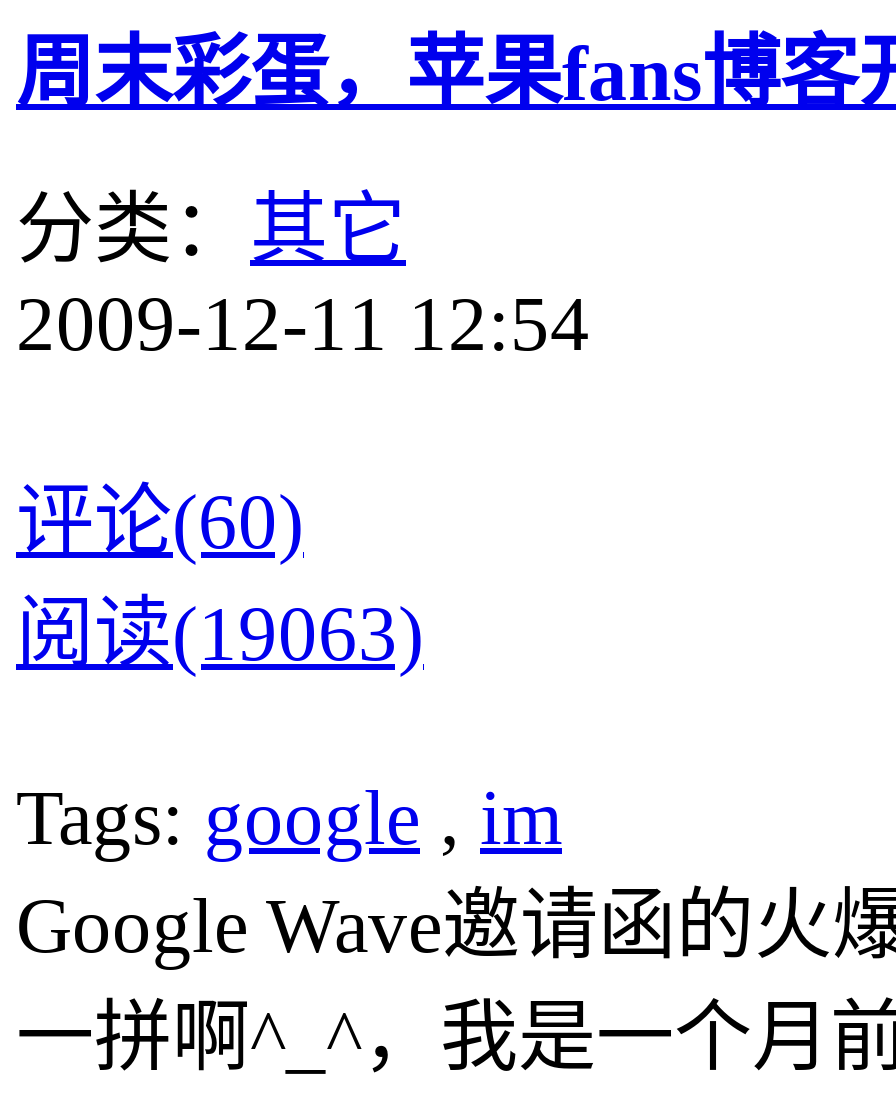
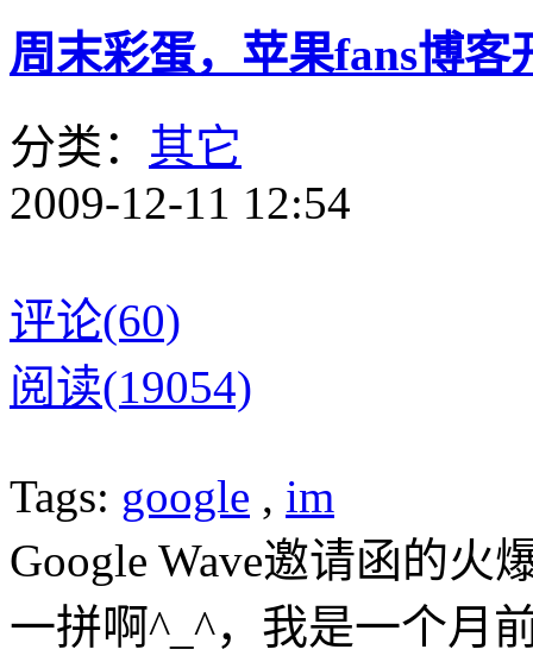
[16,589,424,675] 阅读(19063) -> [10,361,252,412] 阅读(19054)

